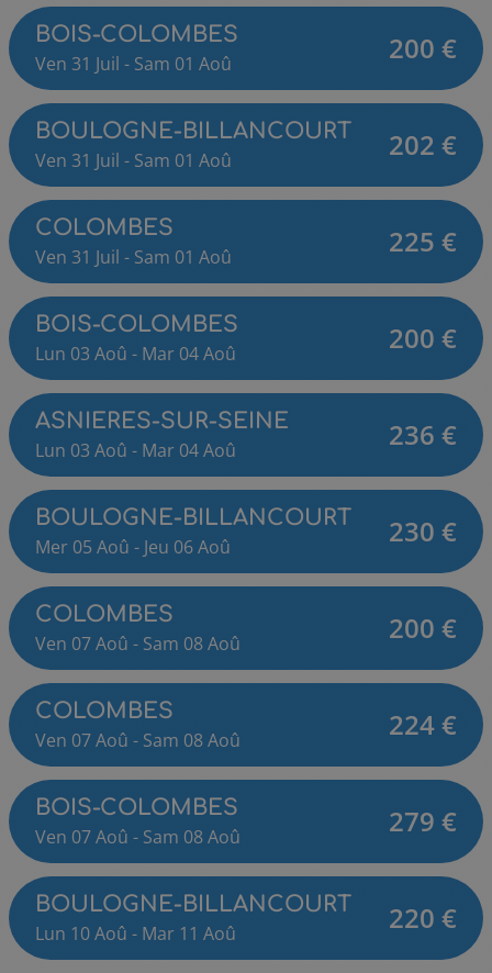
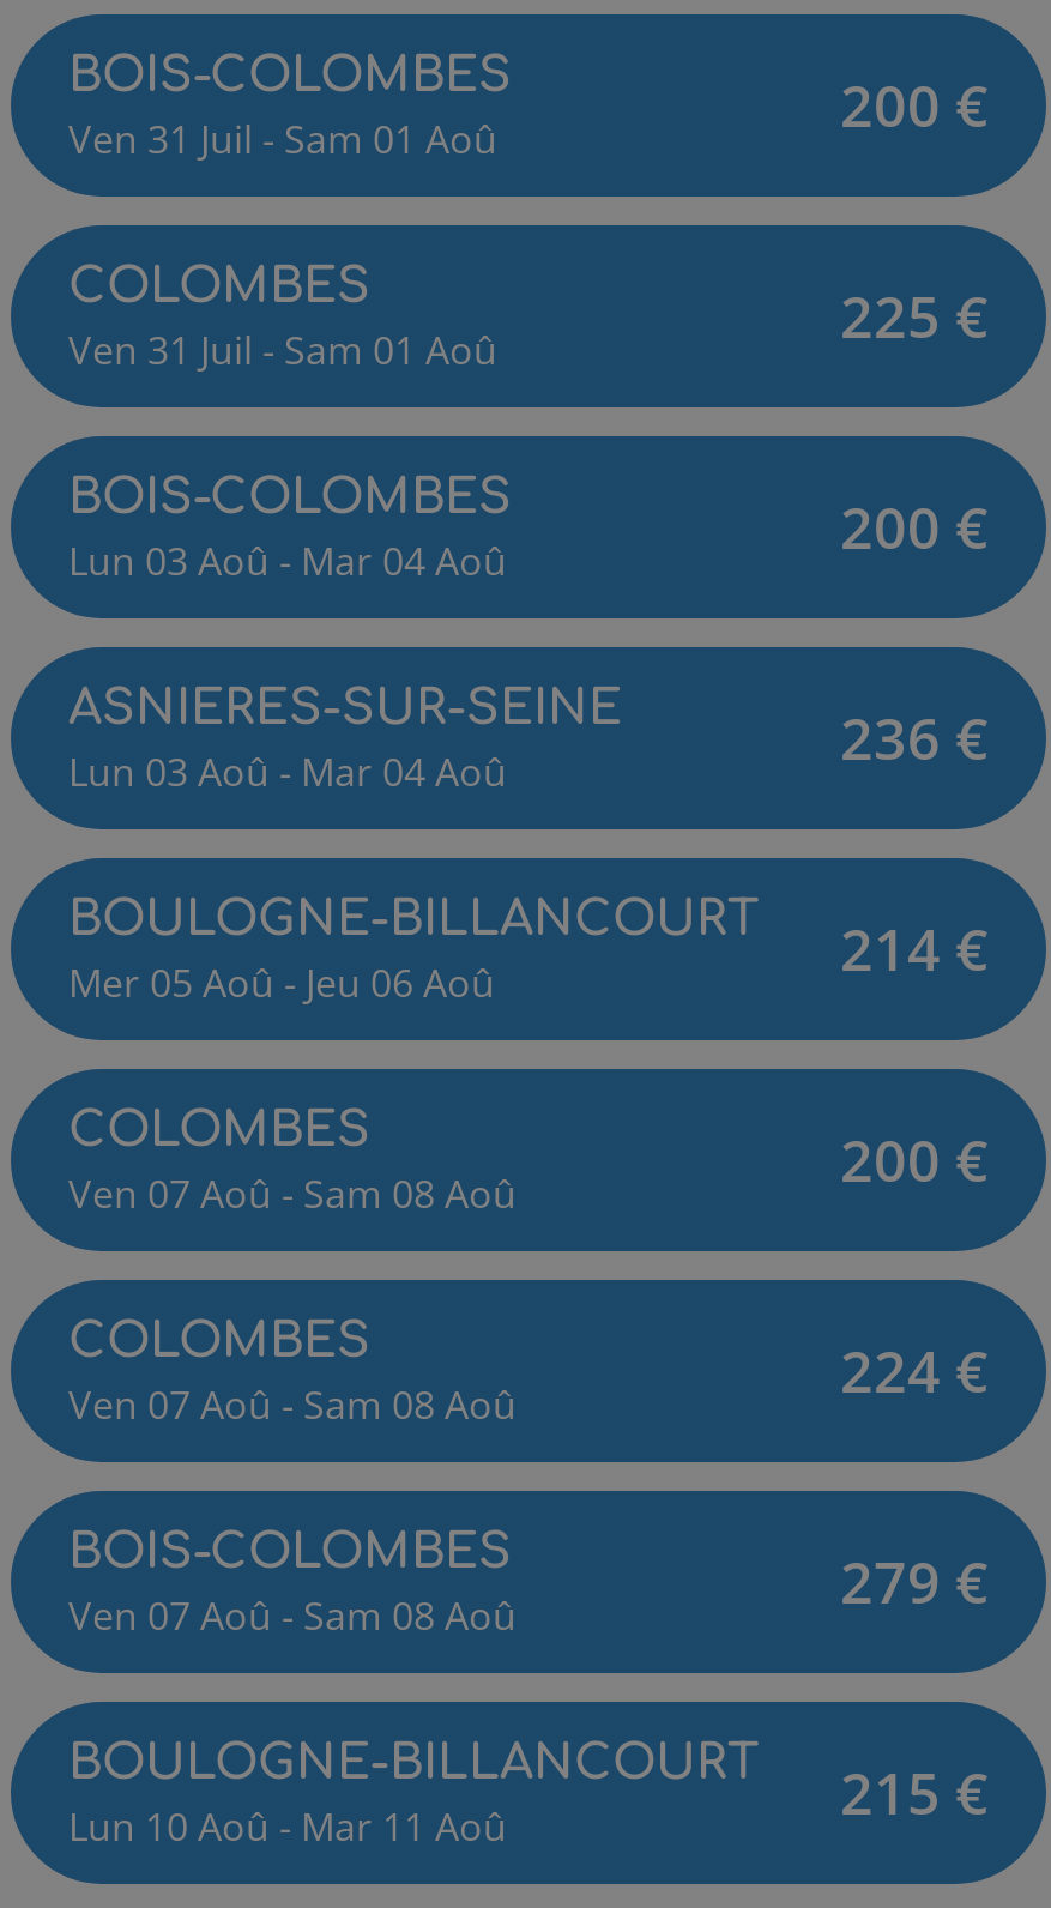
[35,119,457,172] BOULOGNE-BILLANCOURT | Ven 31 Juil - Sam 01 Aoû | 202 € -> none
[35,505,457,549] BOULOGNE-BILLANCOURT 230 € -> [68,892,989,988] BOULOGNE-BILLANCOURT 214 €
[35,892,457,936] BOULOGNE-BILLANCOURT 220 € -> [68,1735,989,1831] BOULOGNE-BILLANCOURT 215 €

